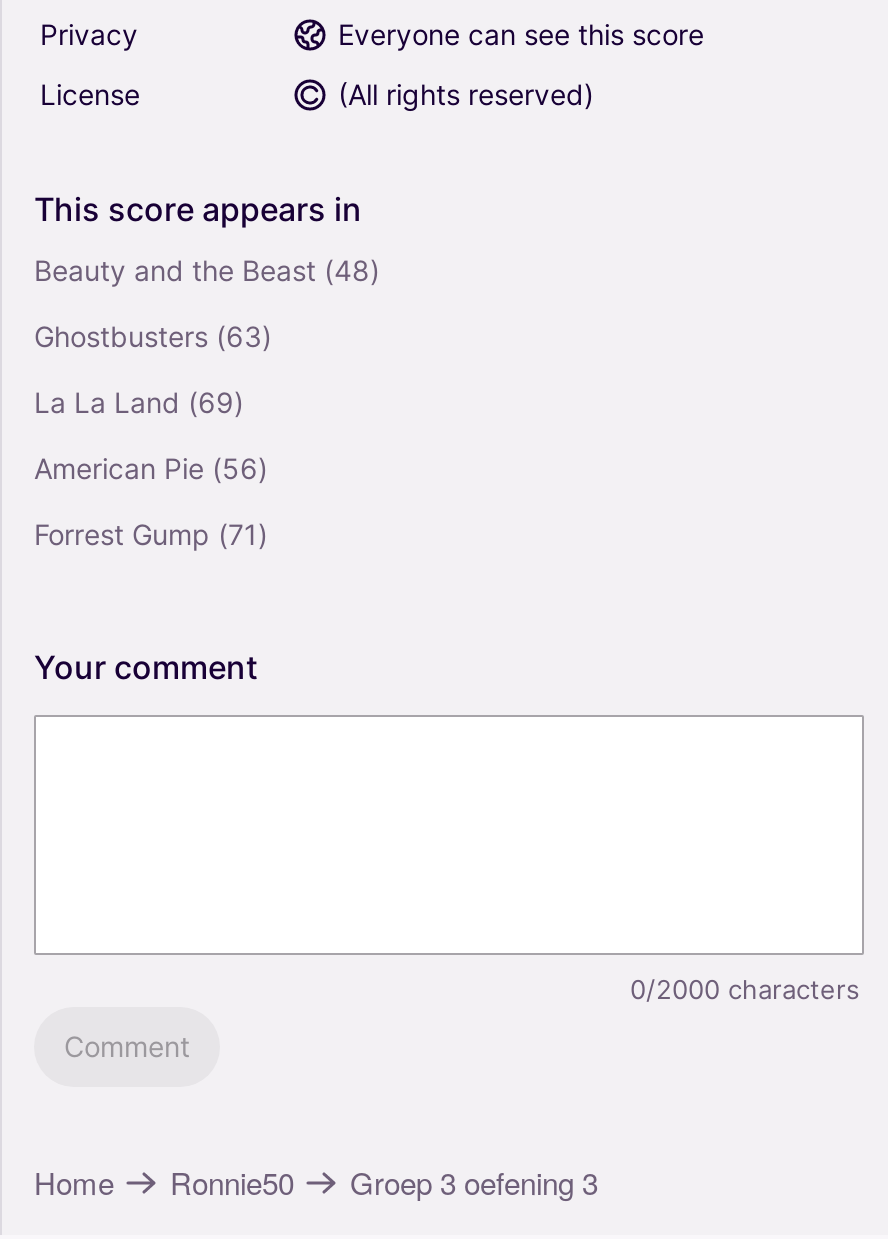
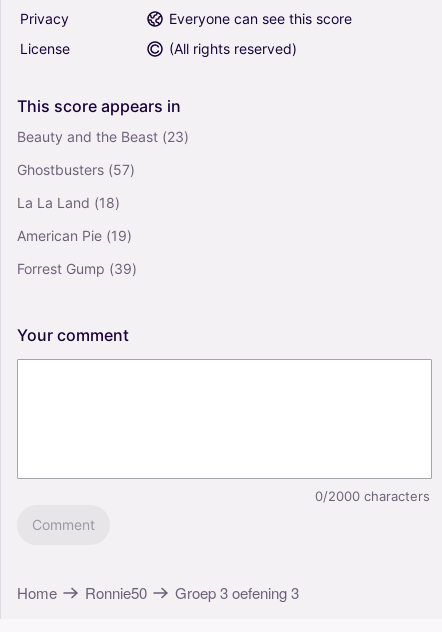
[34,253,380,287] Beauty and the Beast (48) -> [17,128,189,145] Beauty and the Beast (23)
[34,319,272,353] Ghostbusters (63) -> [17,161,135,178] Ghostbusters (57)
[34,385,244,419] La La Land (69) -> [17,194,120,211] La La Land (18)
[34,451,268,485] American Pie (56) -> [17,227,132,244] American Pie (19)
[34,517,268,551] Forrest Gump (71) -> [17,260,137,277] Forrest Gump (39)

